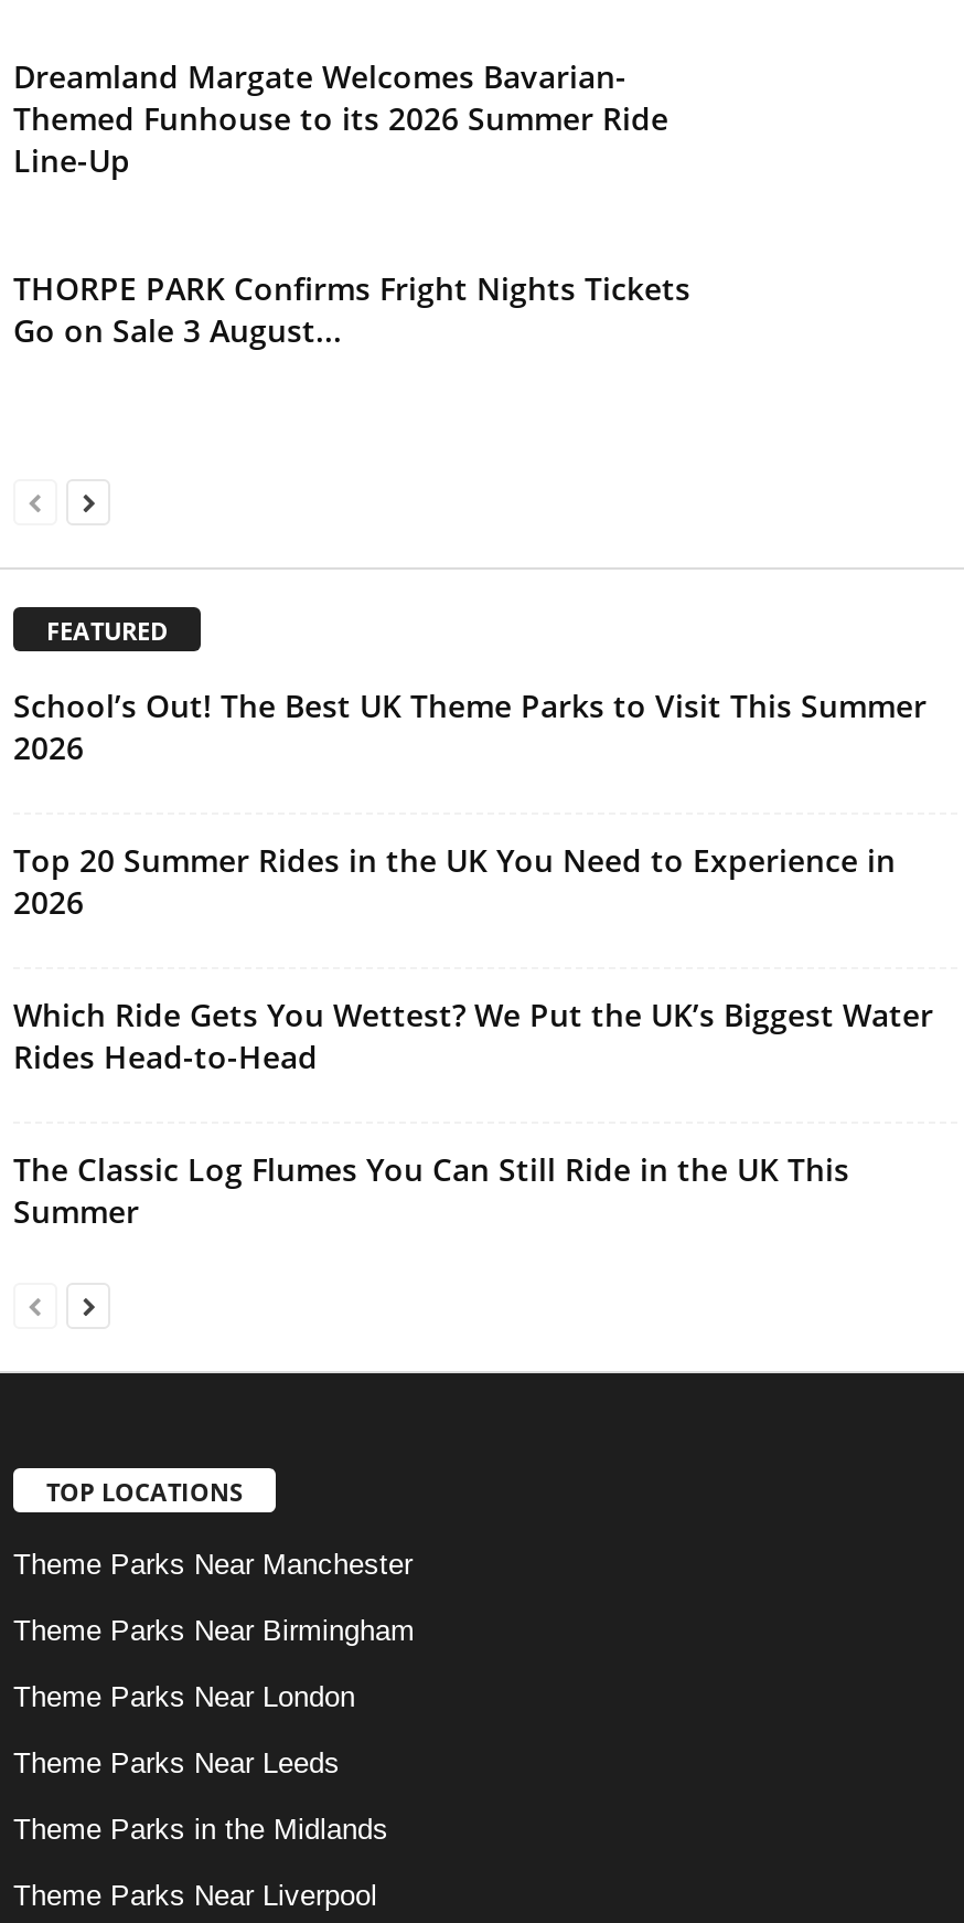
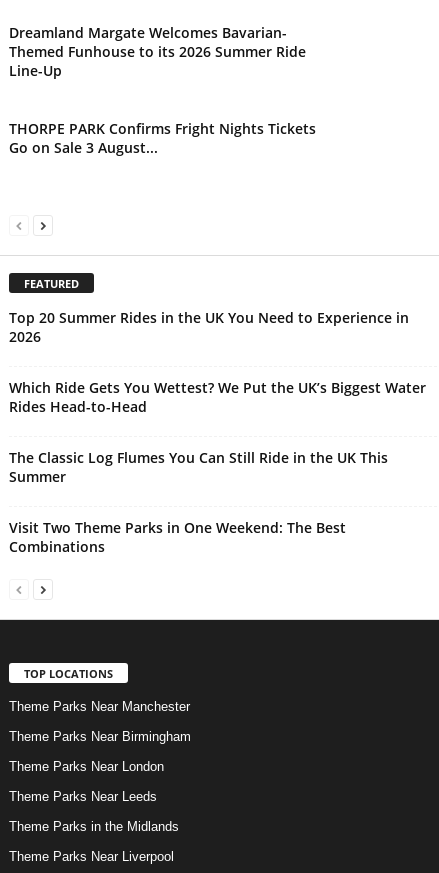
[13,684,926,767] School’s Out! The Best UK Theme Parks to Visit This Summer | 2026 -> none
moved [13,838,933,1231] -> [9,308,426,486]: Top 20 Summer Rides in the UK You Need to Experience in | 2026 | Which Ride Gets You Wettest? We Put the UK’s Biggest Water | Rides Head-to-Head | The Classic Log Flumes You Can Still Ride in the UK This | Summer
none -> [9,518,346,556] Visit Two Theme Parks in One Weekend: The Best | Combinations

